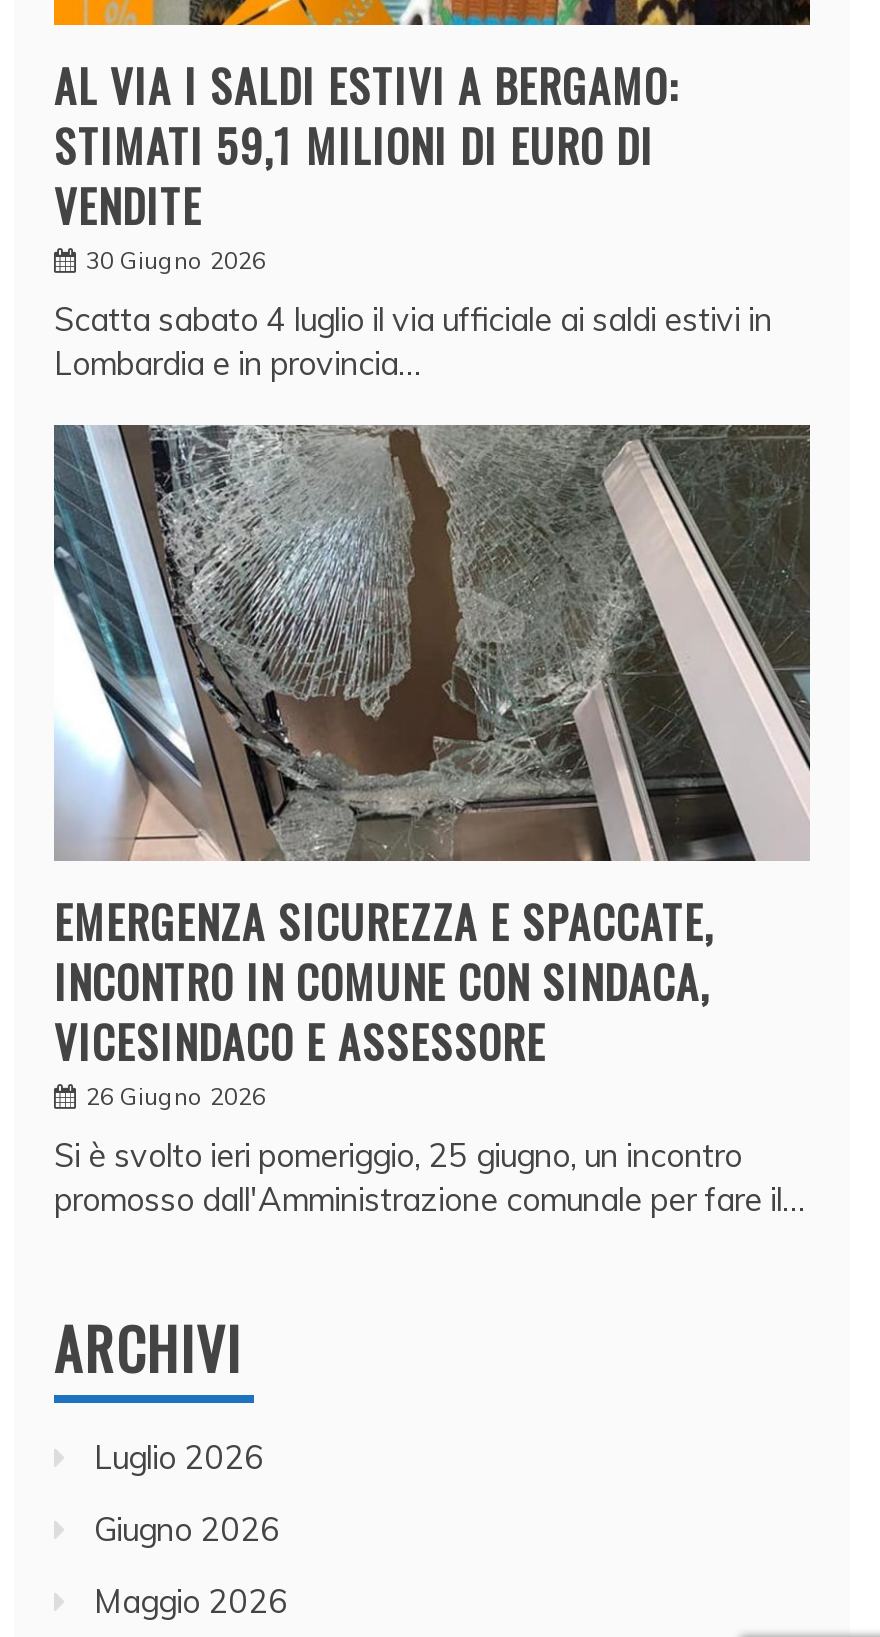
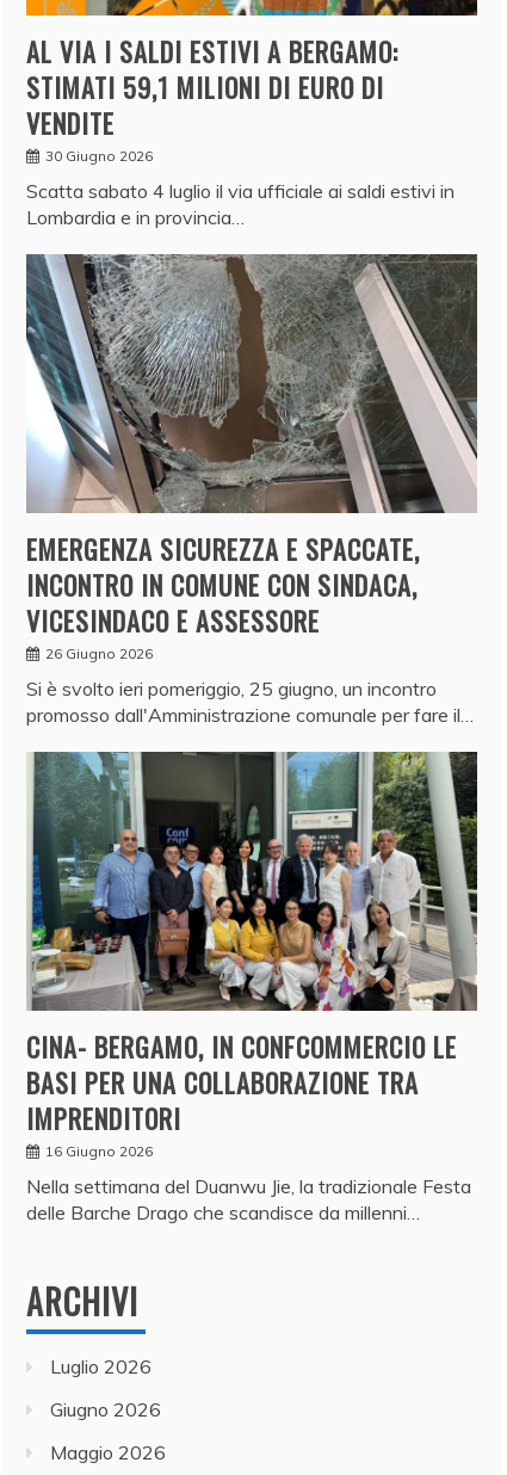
none -> [26,752,477,1225] [image] | CINA- BERGAMO, IN CONFCOMMERCIO LE | BASI PER UNA COLLABORAZIONE TRA | IMPRENDITORI | 16 Giugno 2026 | Nella settimana del Duanwu Jie, la tradizionale Festa | delle Barche Drago che scandisce da millenni…

